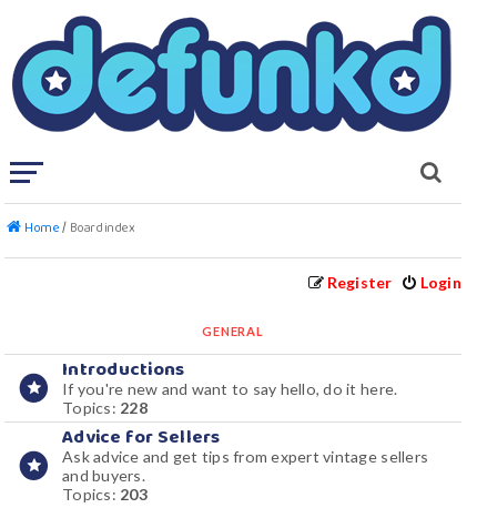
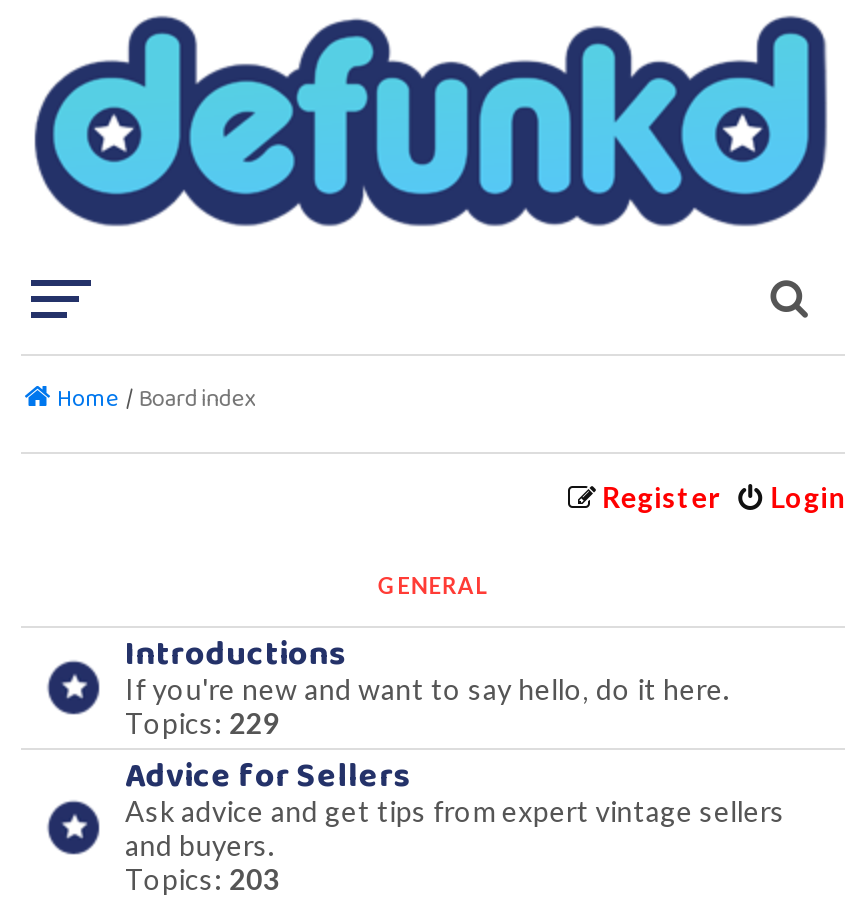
[62,398,147,417] Topics: 228 -> [125,706,279,740] Topics: 229

